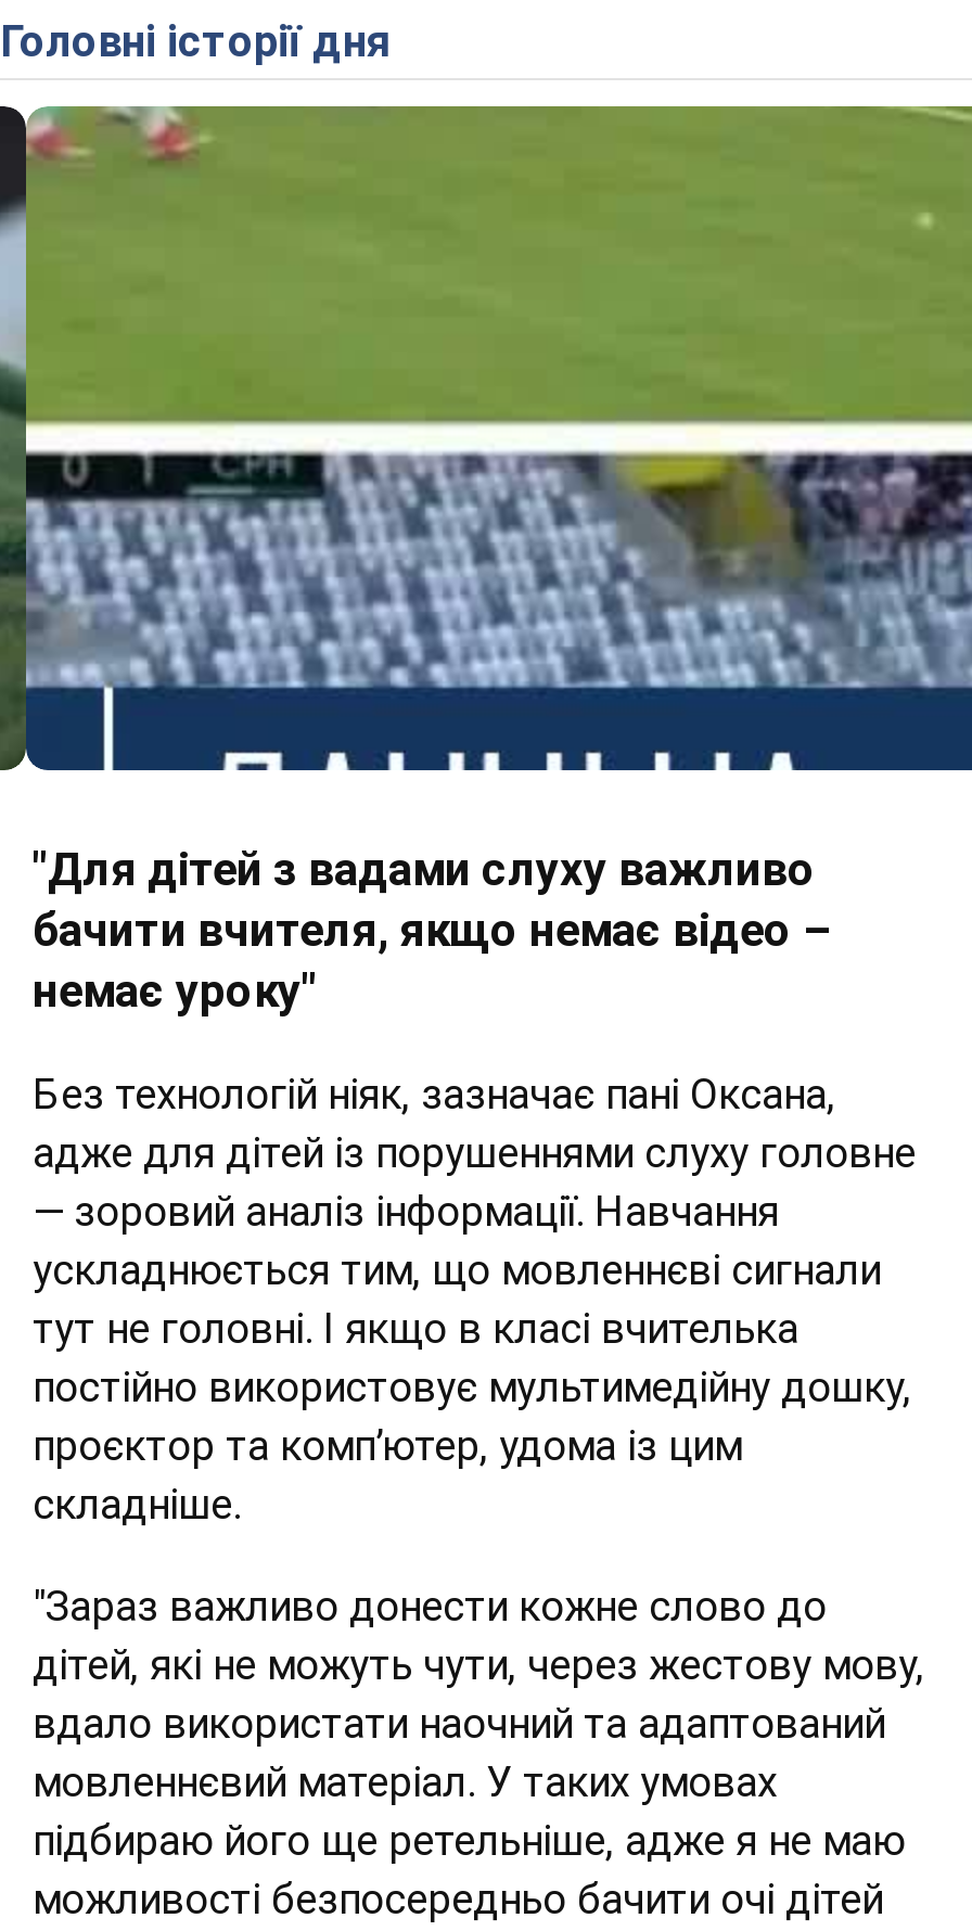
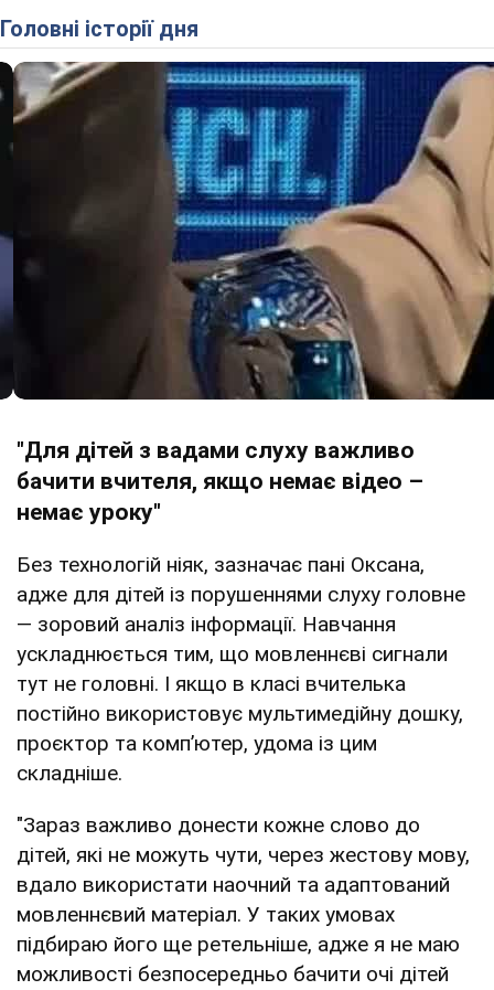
[7,104,965,772] [image] -> [3,61,491,401] [image]

